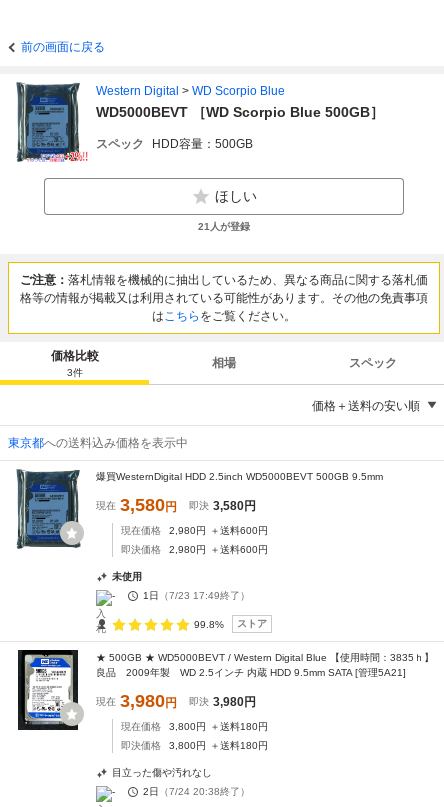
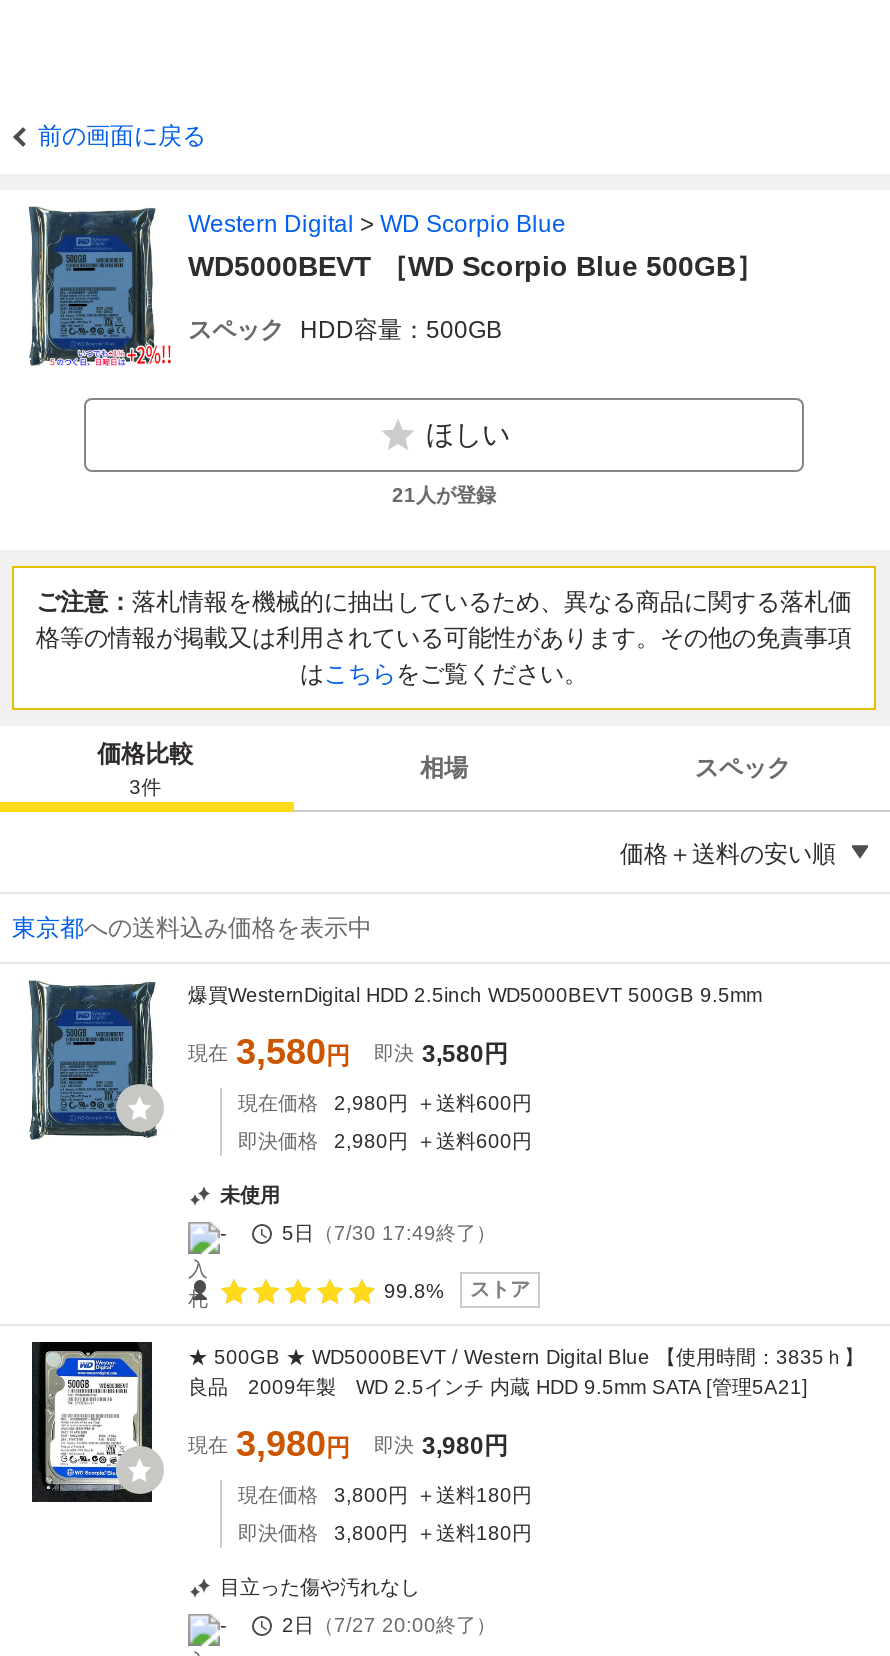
[143,590,250,601] 1日（7/23 17:49終了） -> [282,1222,496,1244] 5日（7/30 17:49終了）
[143,786,250,797] 2日（7/24 20:38終了） -> [282,1614,496,1636] 2日（7/27 20:00終了）

